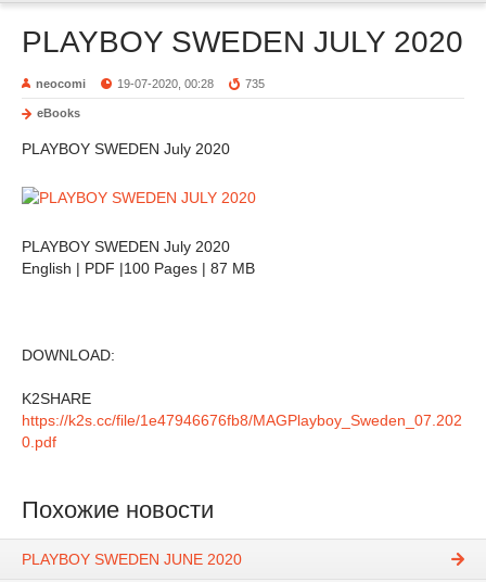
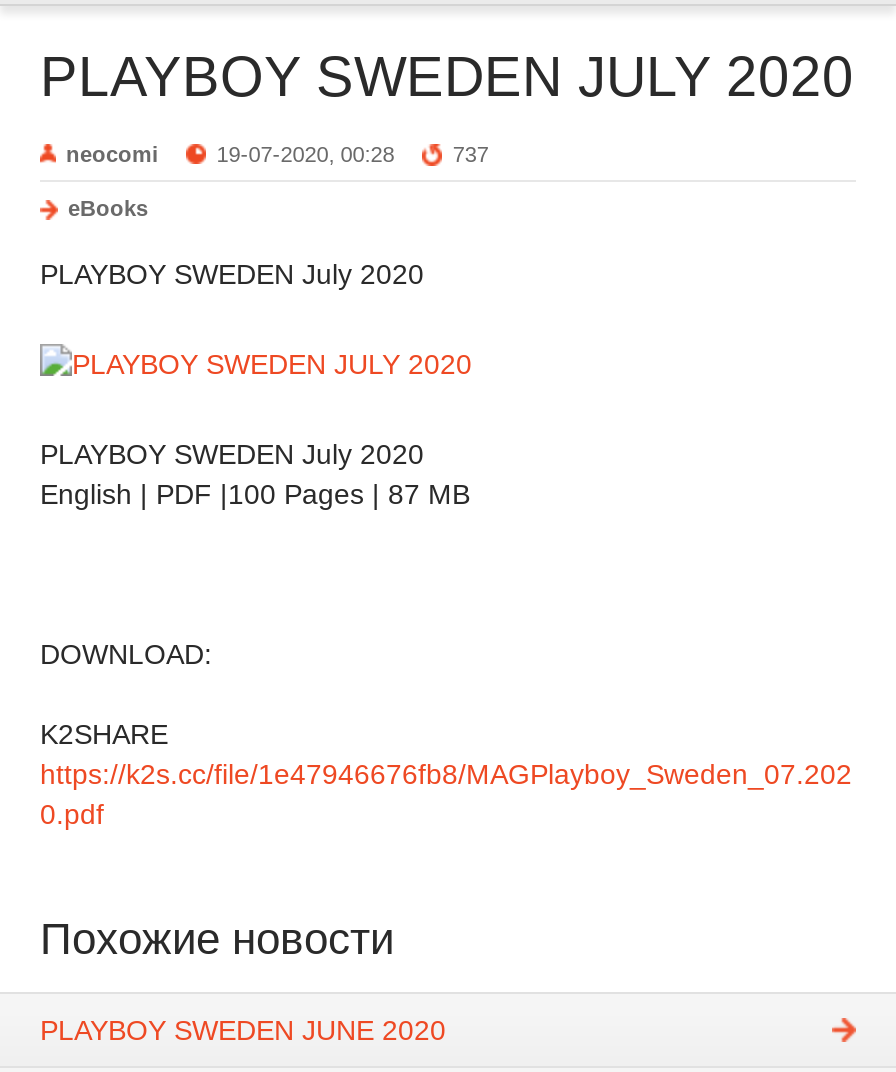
[246,77,265,90] 735 -> [453,142,489,166] 737

